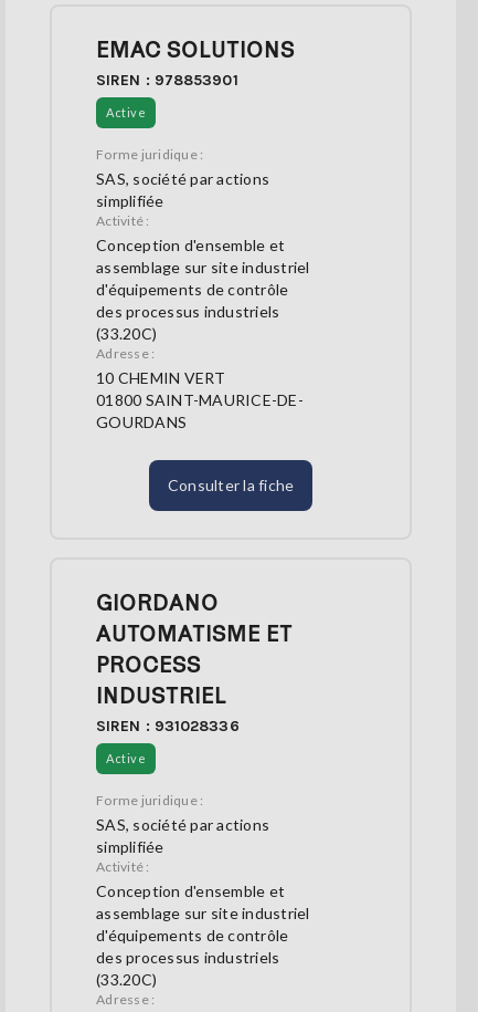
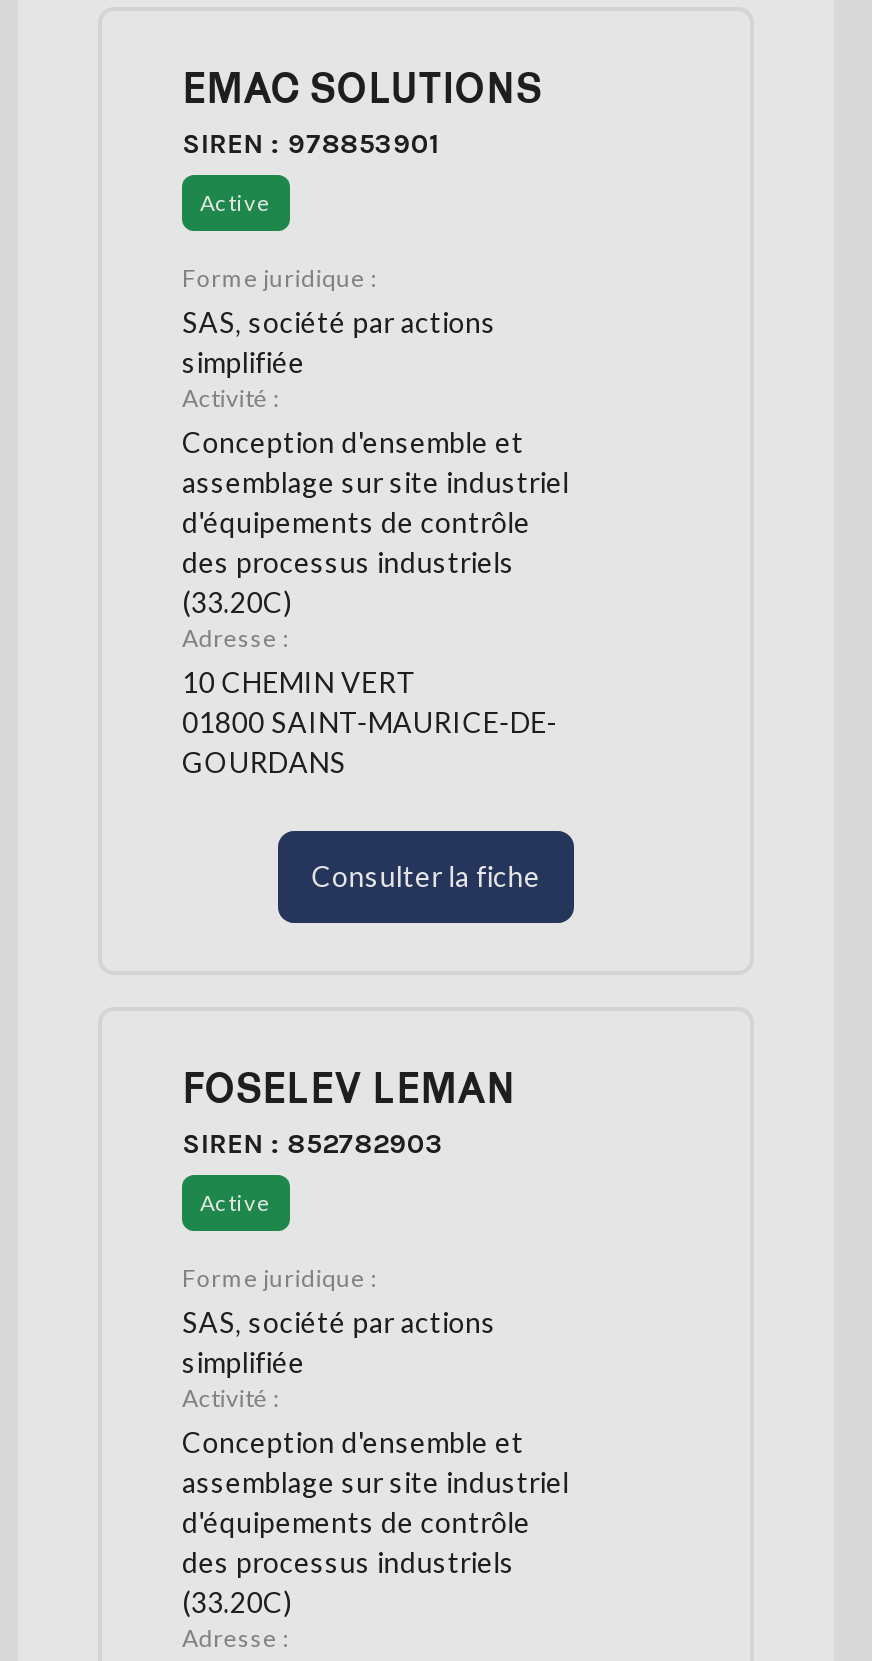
[96,589,293,736] GIORDANO | AUTOMATISME ET | PROCESS | INDUSTRIEL | SIREN : 931028336 -> [182,1064,516,1162] FOSELEV LEMAN | SIREN : 852782903

